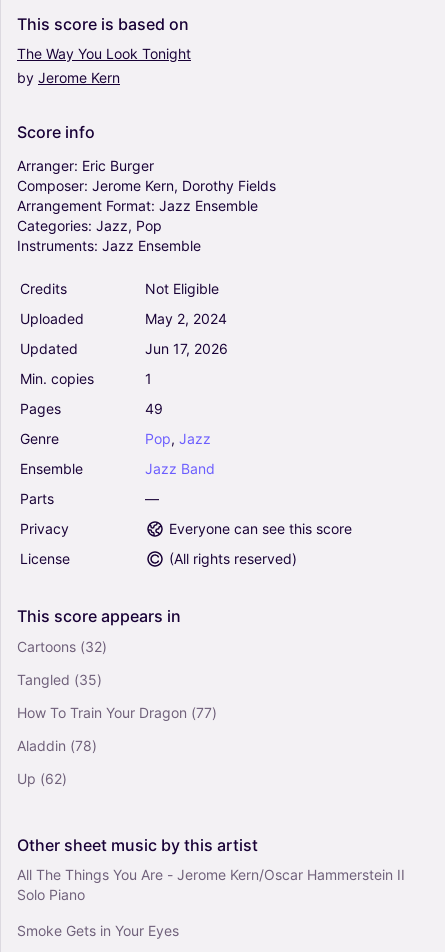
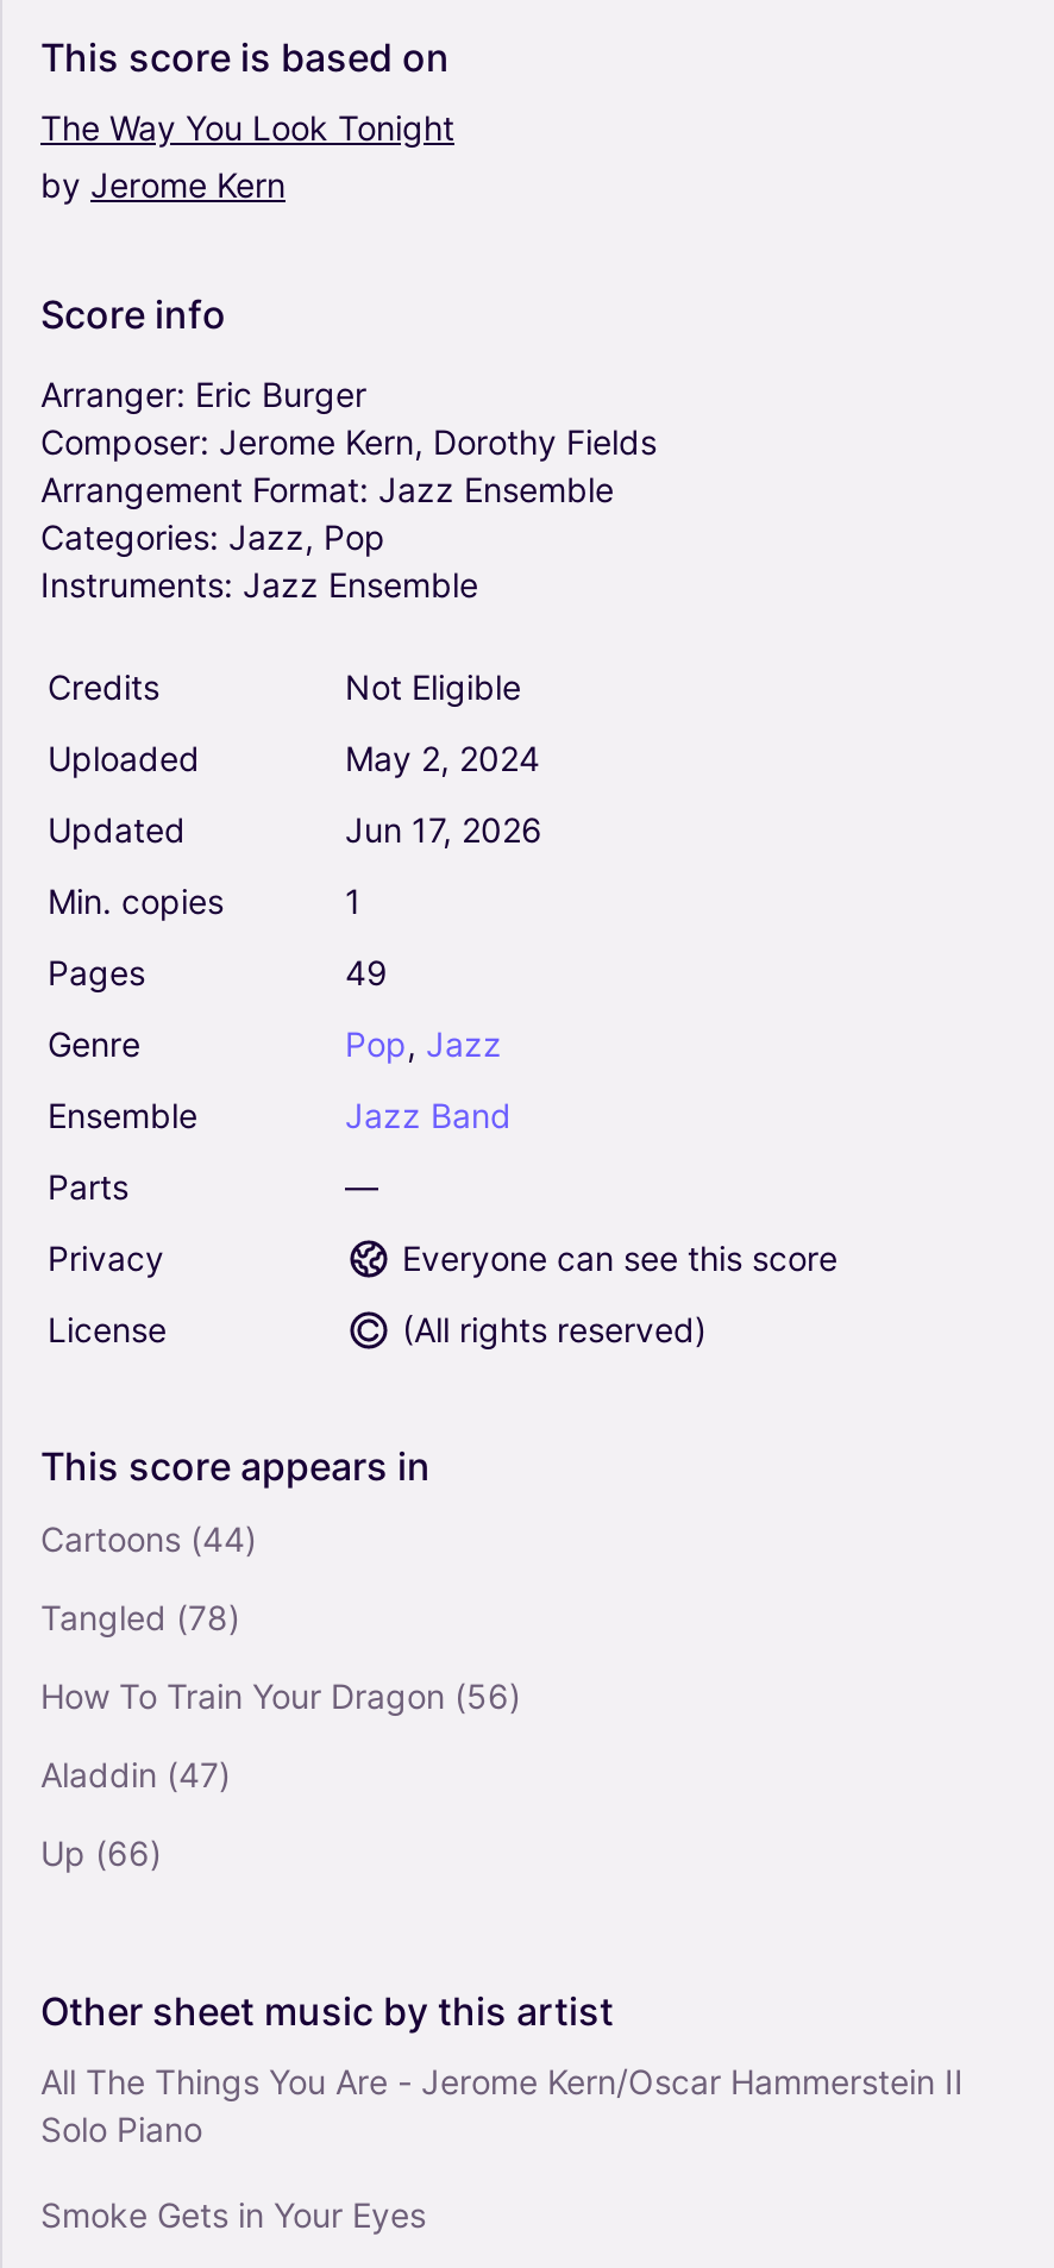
[17,638,107,655] Cartoons (32) -> [40,1518,257,1558] Cartoons (44)
[17,671,102,688] Tangled (35) -> [40,1596,240,1637] Tangled (78)
[17,704,217,721] How To Train Your Dragon (77) -> [40,1675,521,1715] How To Train Your Dragon (56)
[17,737,97,754] Aladdin (78) -> [40,1753,231,1794] Aladdin (47)
[17,770,67,787] Up (62) -> [40,1832,162,1872] Up (66)

